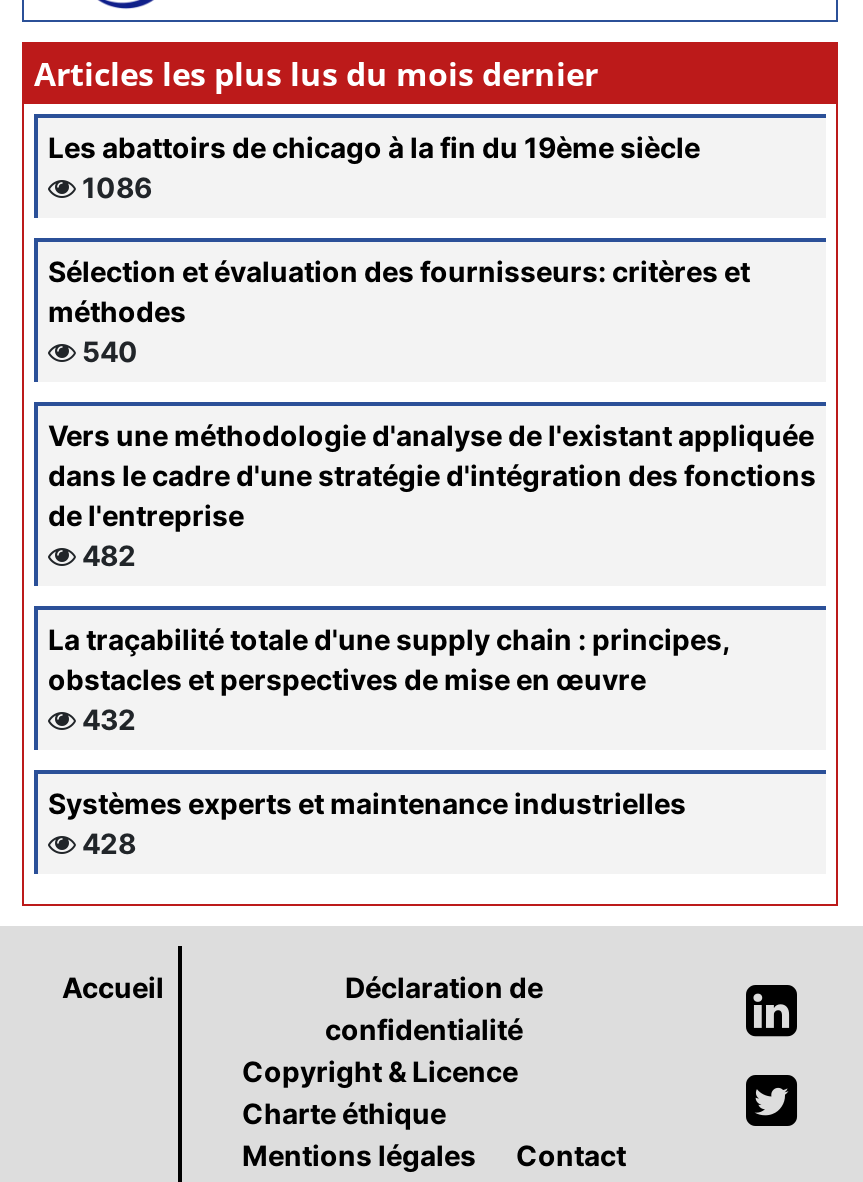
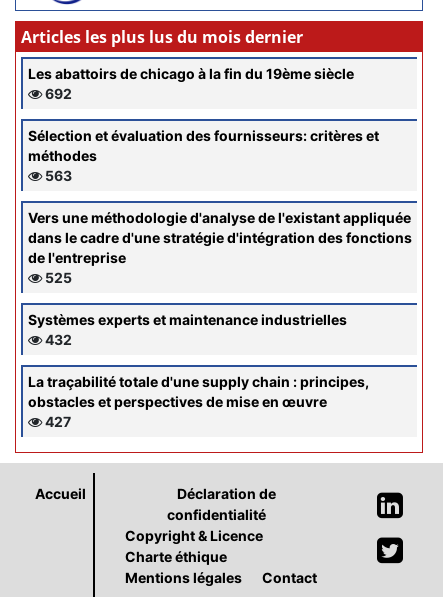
[76,170,152,204] 1086 -> [42,85,72,102] 692
[76,334,138,368] 540 -> [42,167,72,184] 563
[76,538,136,572] 482 -> [42,269,72,286] 525
moved [48,622,730,696] -> [28,373,369,410]: La traçabilité totale d'une supply chain : principes, | obstacles et perspectives de mise en œuvre
moved [48,702,686,820] -> [28,311,347,348]: Systèmes experts et maintenance industrielles | 432
[76,826,136,860] 428 -> [42,413,71,430] 427

